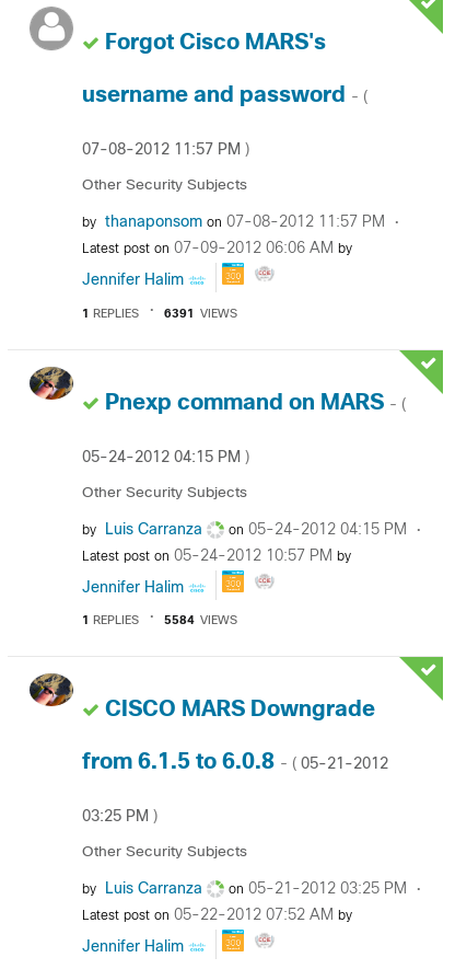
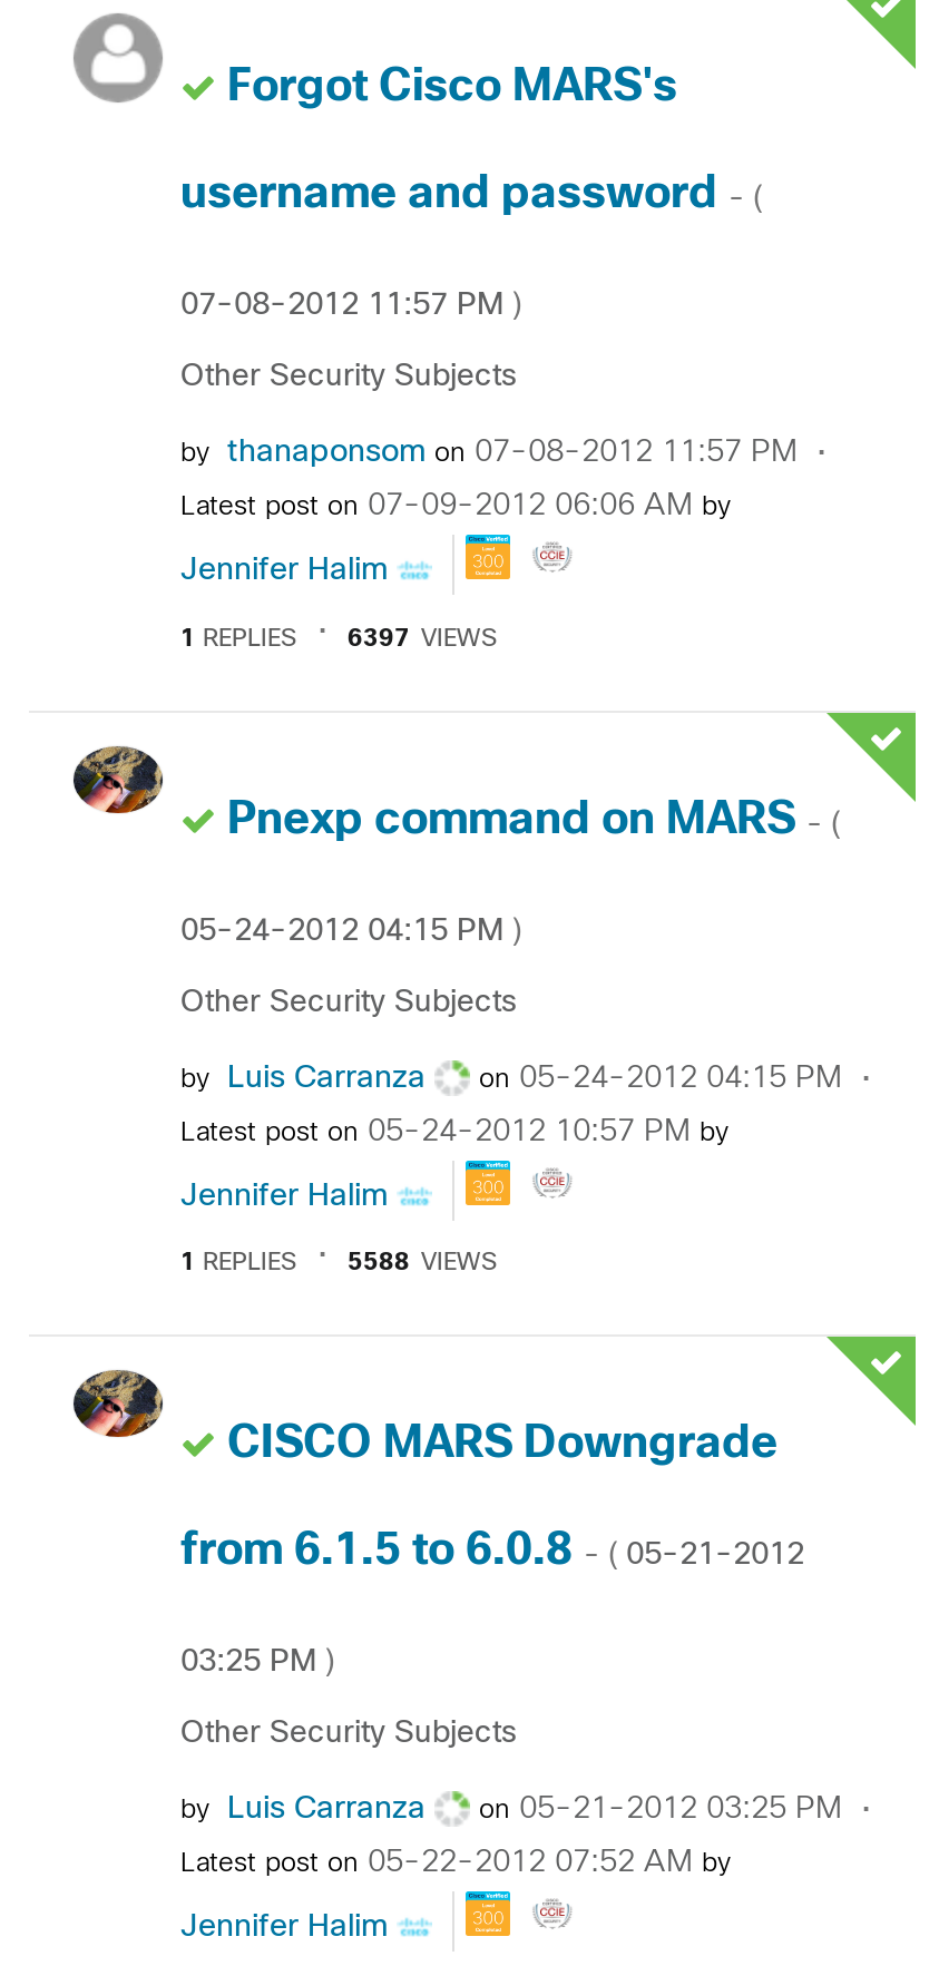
[164,308,237,319] 6391 VIEWS -> [348,627,497,649] 6397 VIEWS
[164,615,237,626] 5584 VIEWS -> [348,1252,497,1274] 5588 VIEWS

